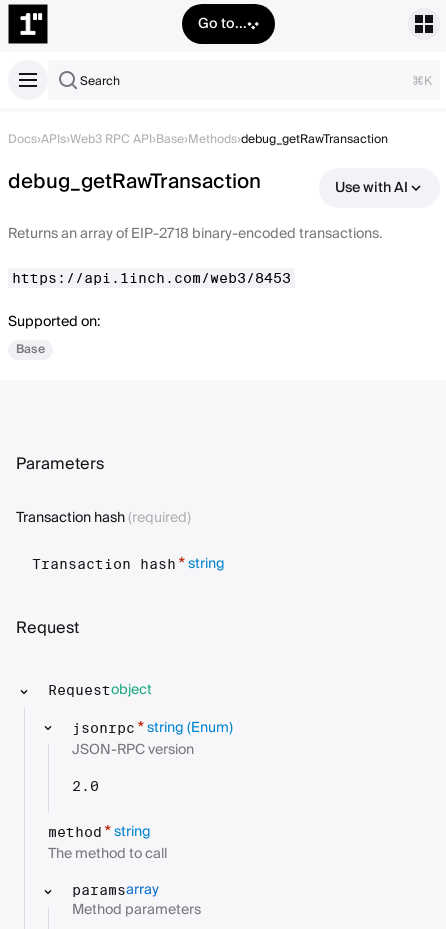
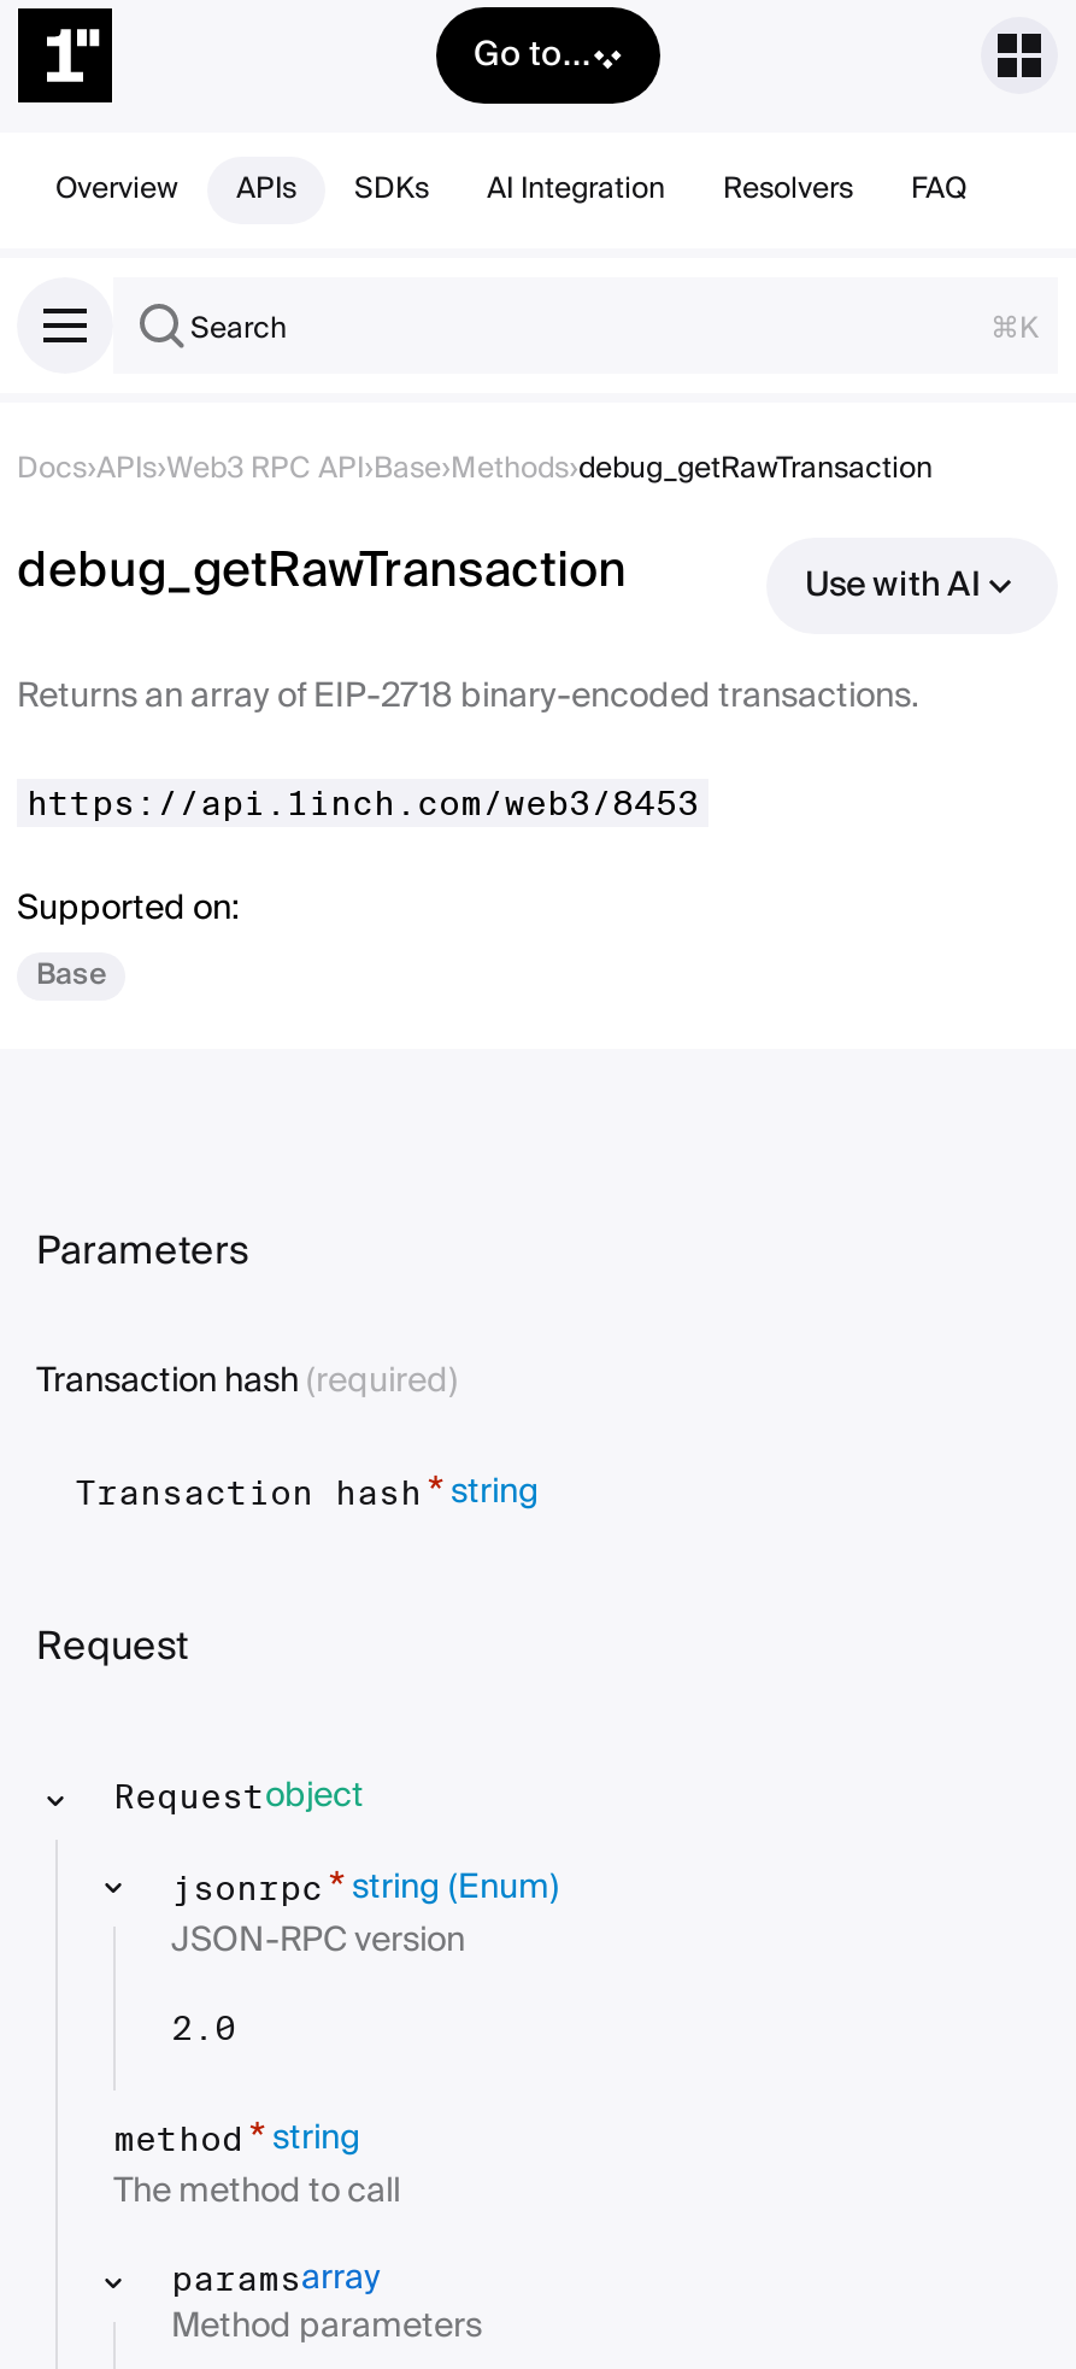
none -> [55,164,966,215] Overview | APIs | SDKs | AI Integration | Resolvers | FAQ

